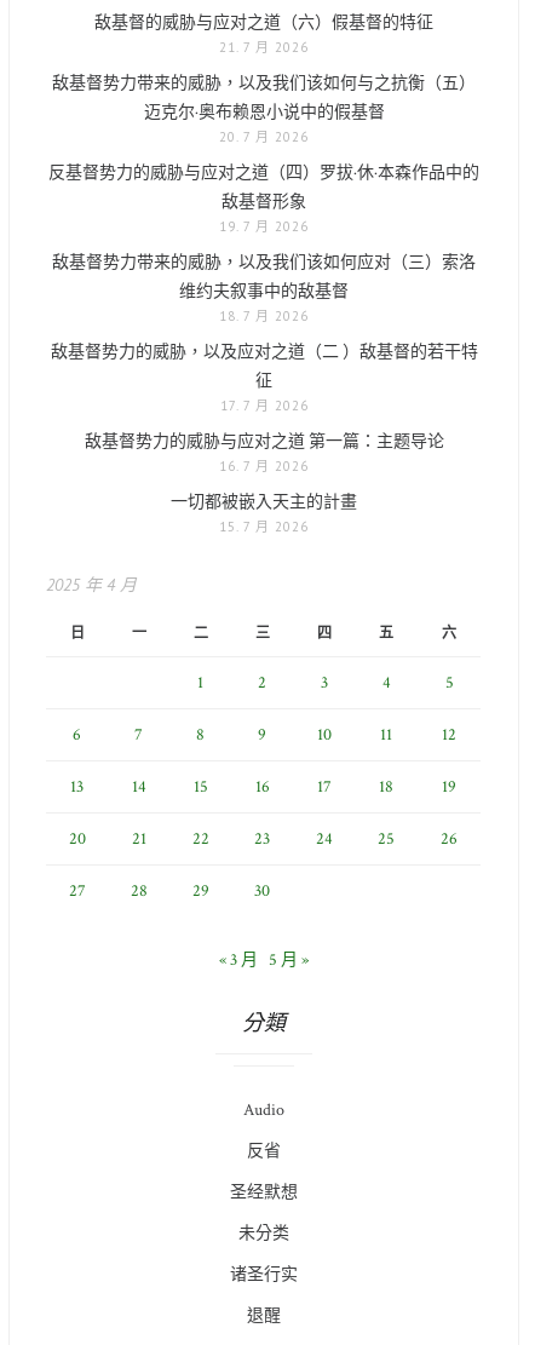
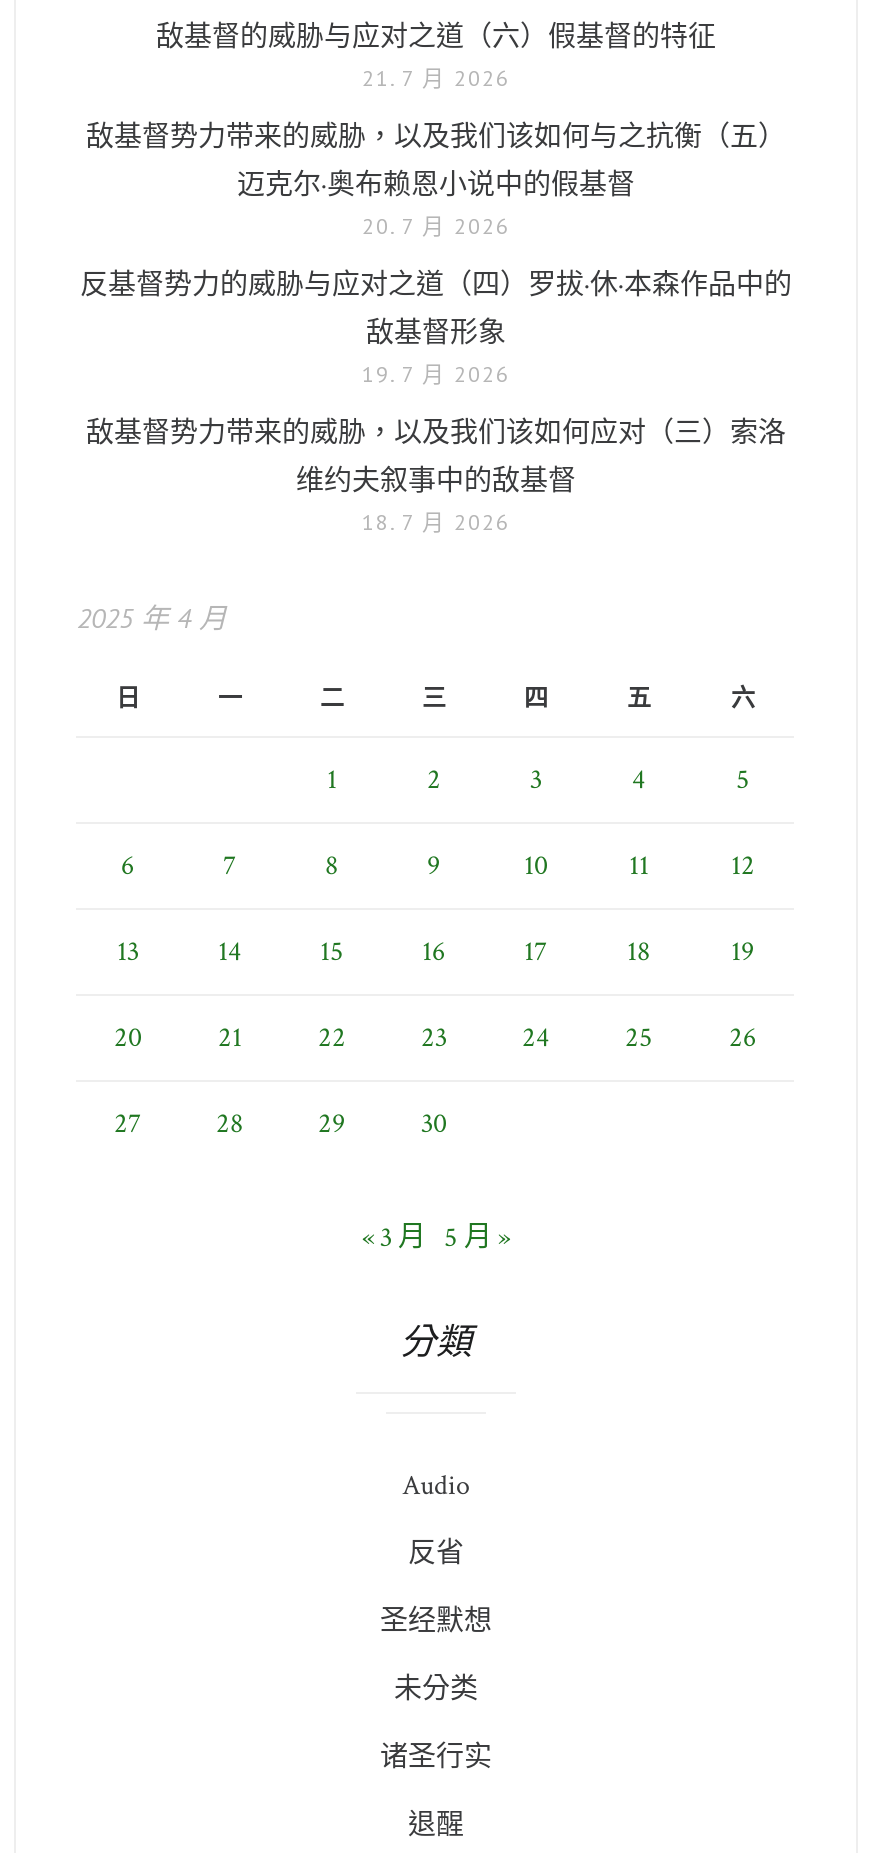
[50,341,478,535] 敌基督势力的威胁，以及应对之道（二 ）敌基督的若干特 | 征 | 17. 7 月 2026 | 敌基督势力的威胁与应对之道 第一篇：主题导论 | 16. 7 月 2026 | 一切都被嵌入天主的計畫 | 15. 7 月 2026 -> none

